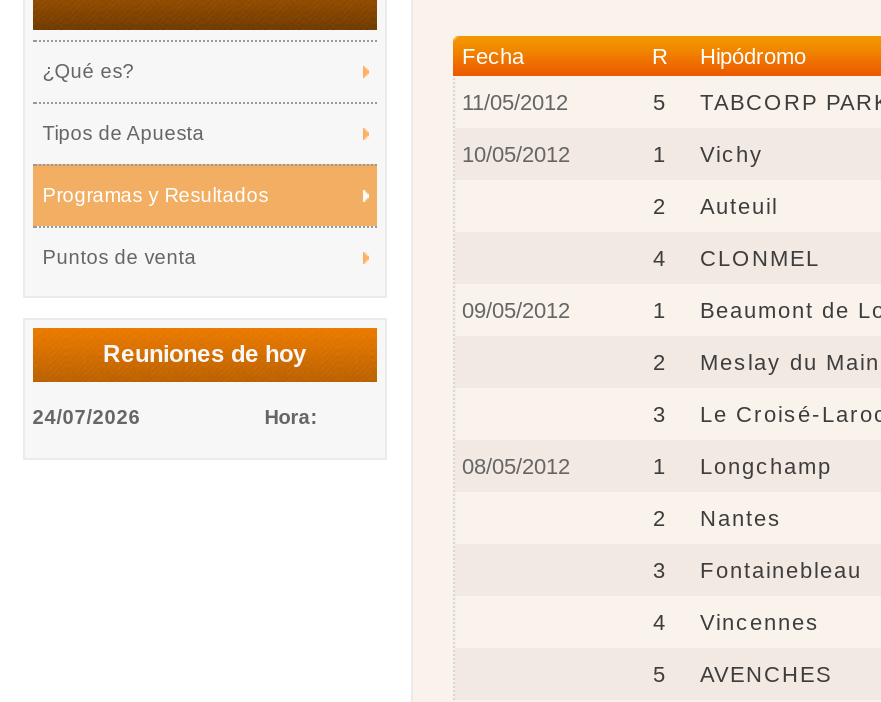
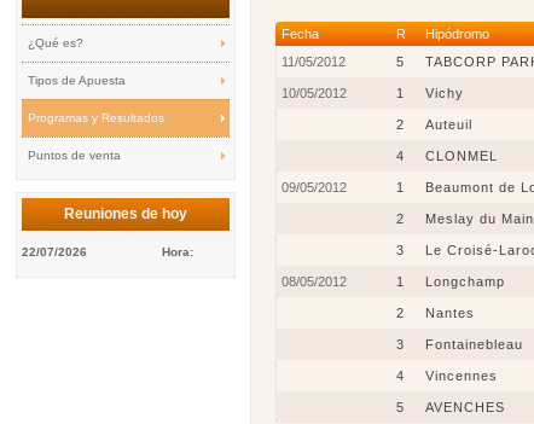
[33,406,141,428] 24/07/2026 -> [22,245,87,259] 22/07/2026

